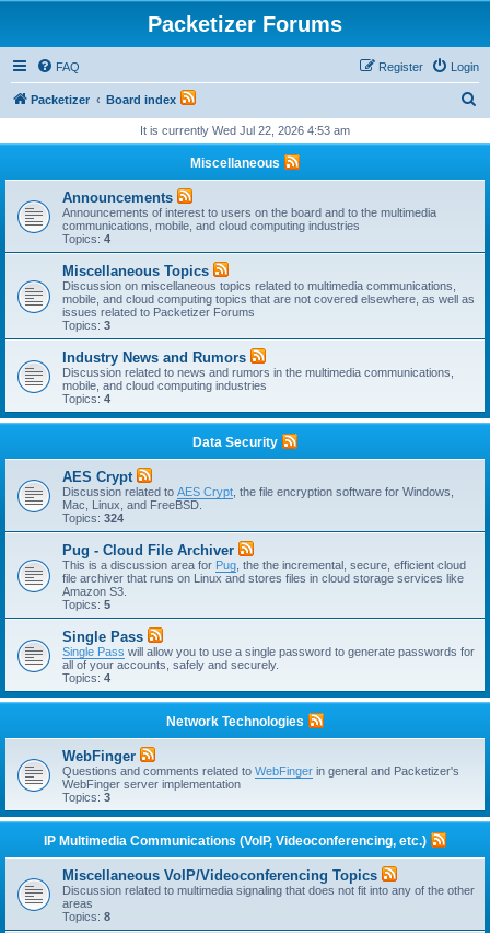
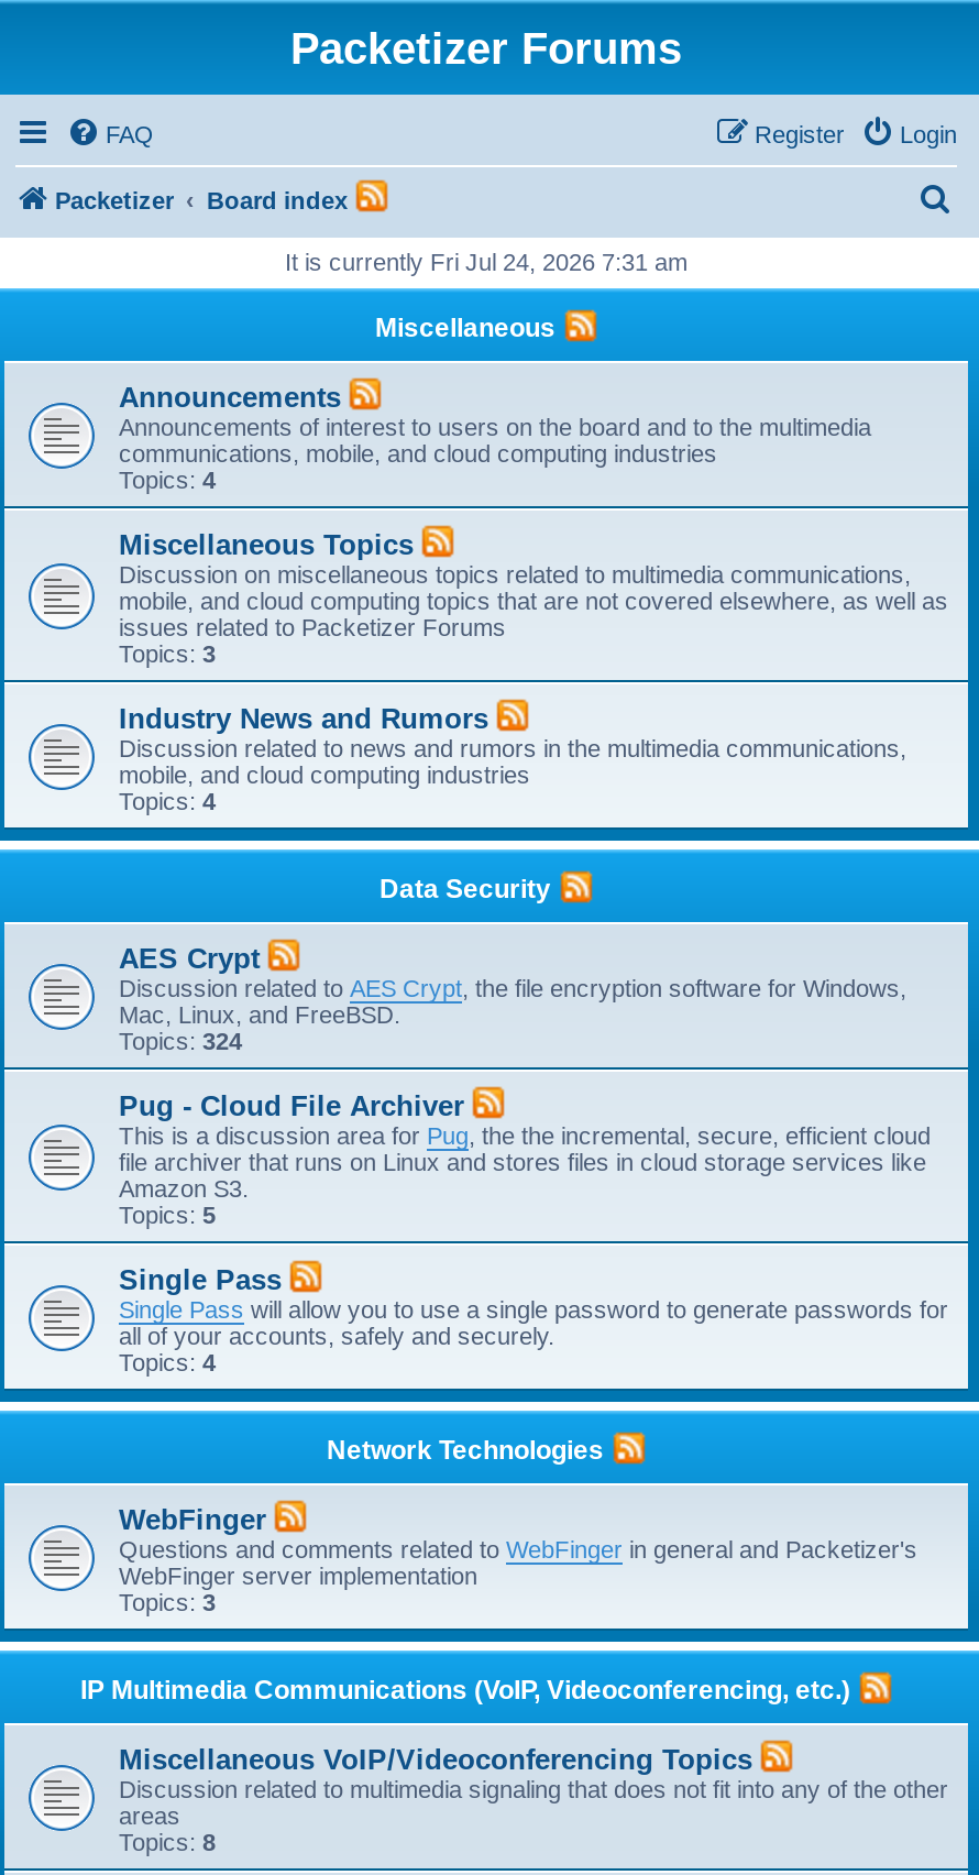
[140,124,350,137] It is currently Wed Jul 22, 2026 4:53 am -> [285,249,687,275] It is currently Fri Jul 24, 2026 7:31 am

